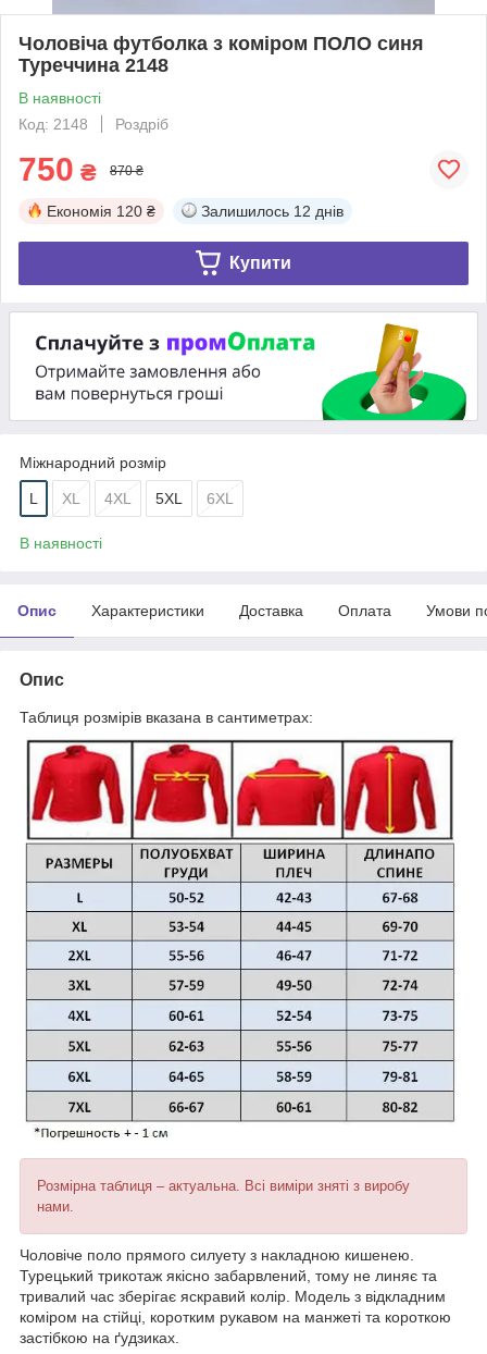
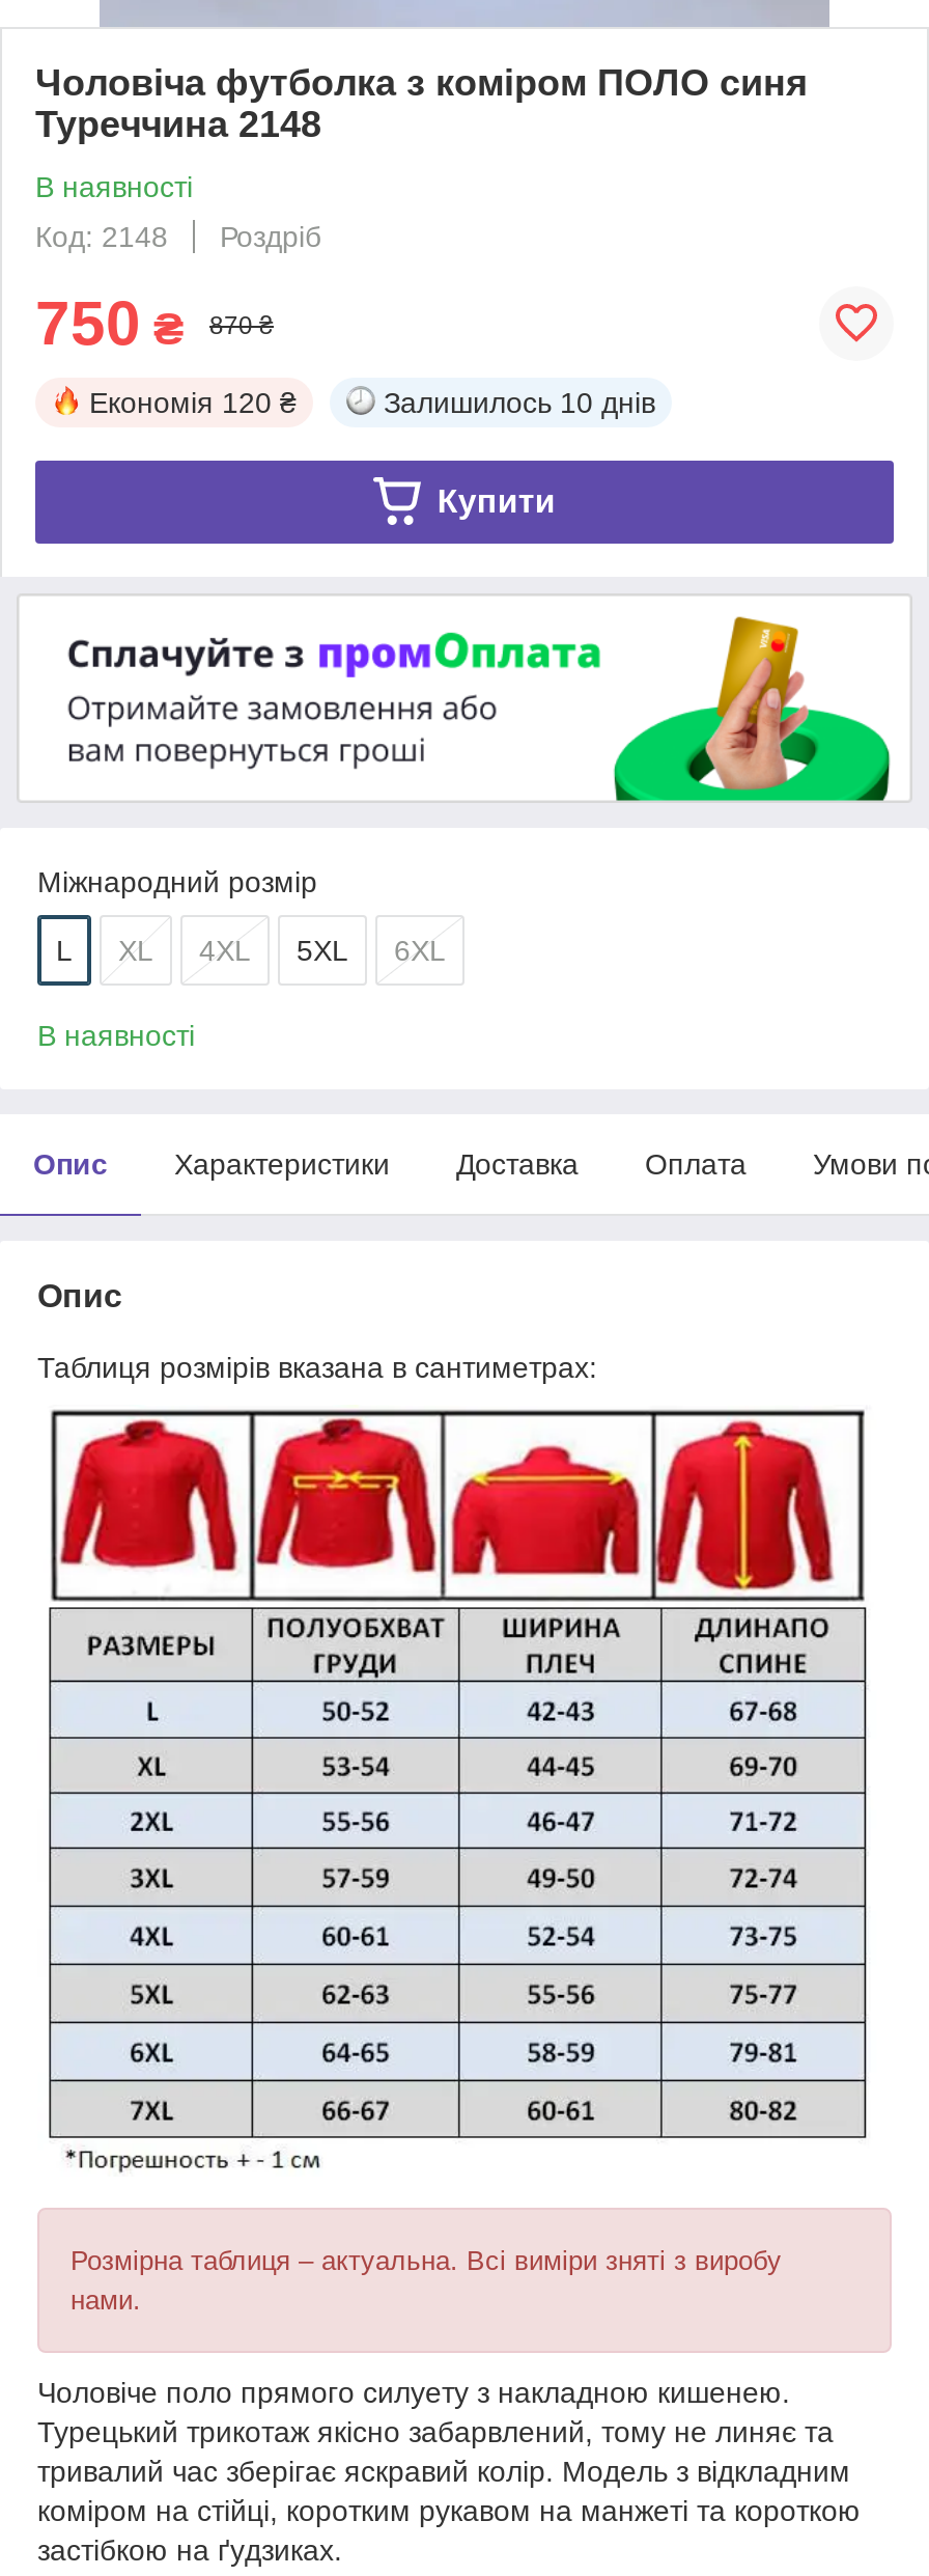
[201,202,344,220] Залишилось 12 днів -> [384,386,655,419] Залишилось 10 днів

